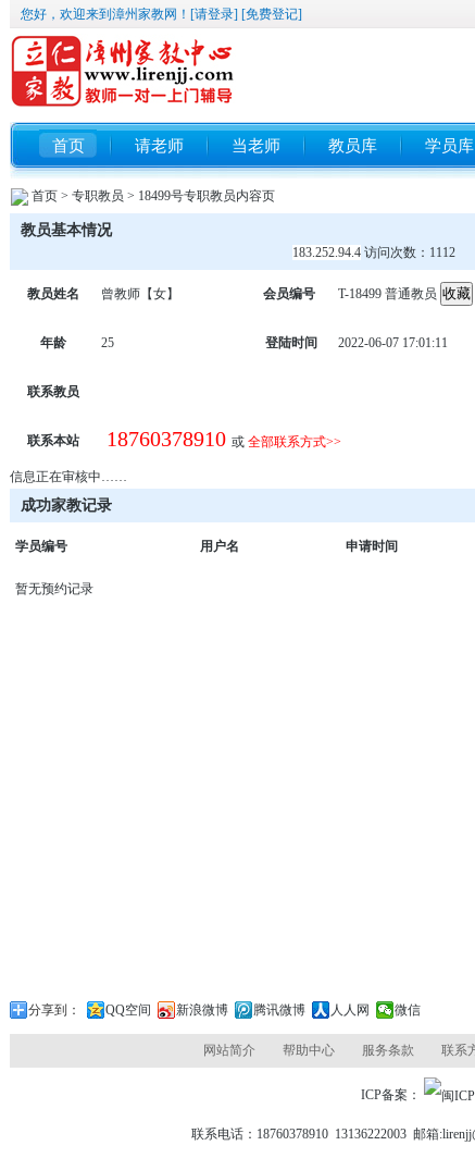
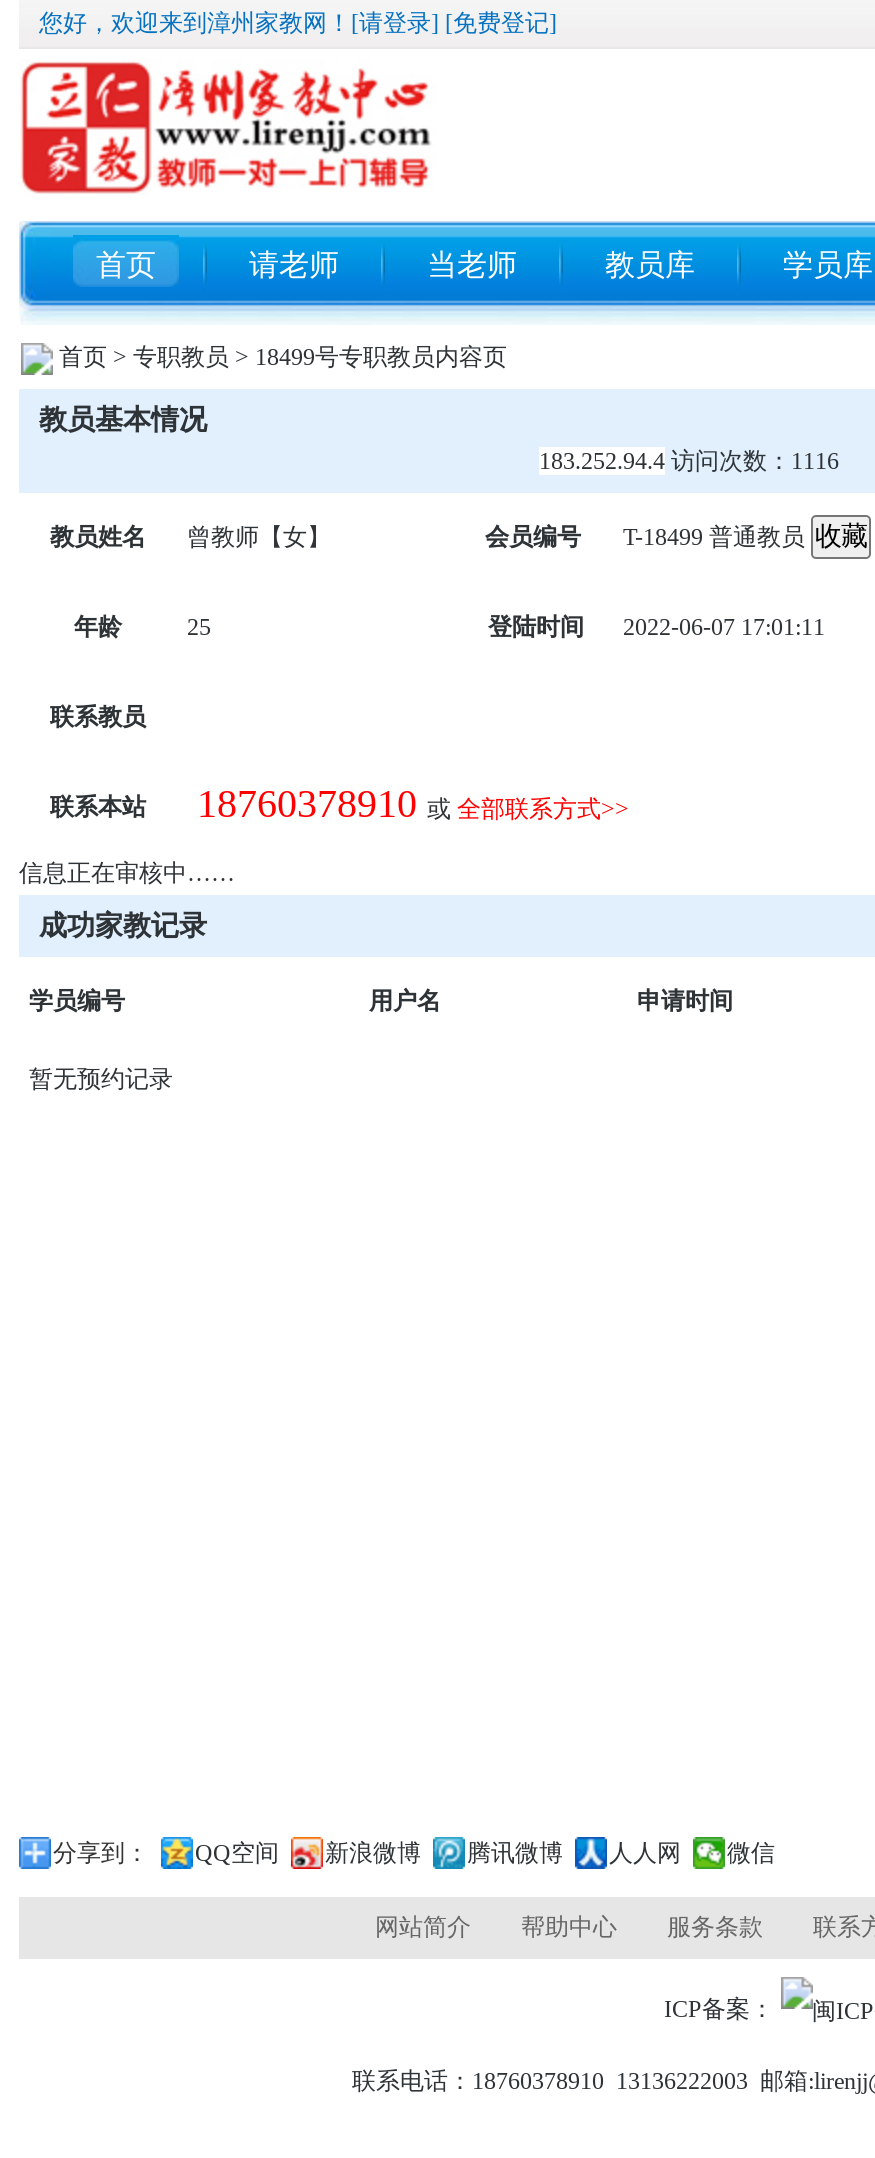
[292,245,455,260] 183.252.94.4访问次数：1112 -> [539,447,839,475] 183.252.94.4访问次数：1116

